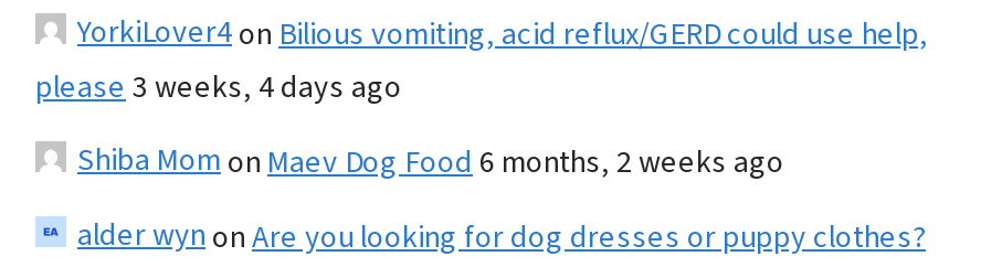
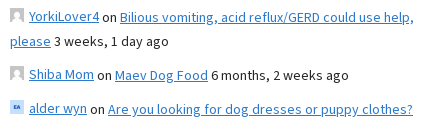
[35,66,402,110] please 3 weeks, 4 days ago -> [10,32,169,52] please 3 weeks, 1 day ago

